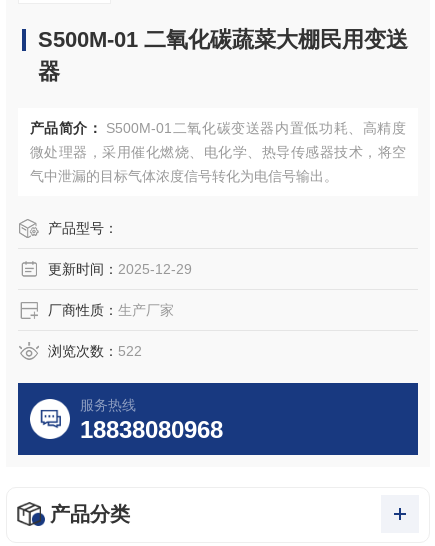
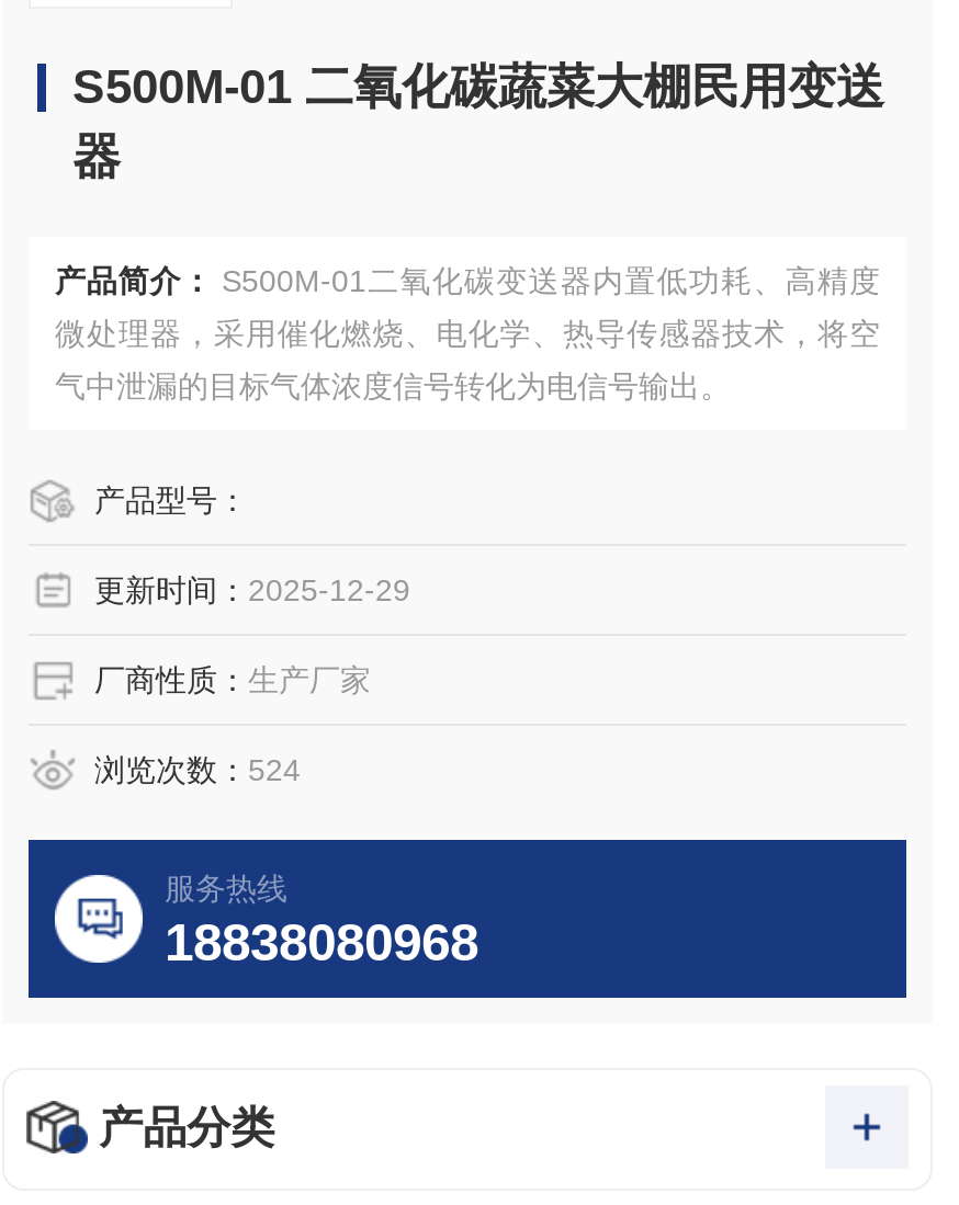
[48,343,142,359] 浏览次数：522 -> [94,752,301,787] 浏览次数：524

